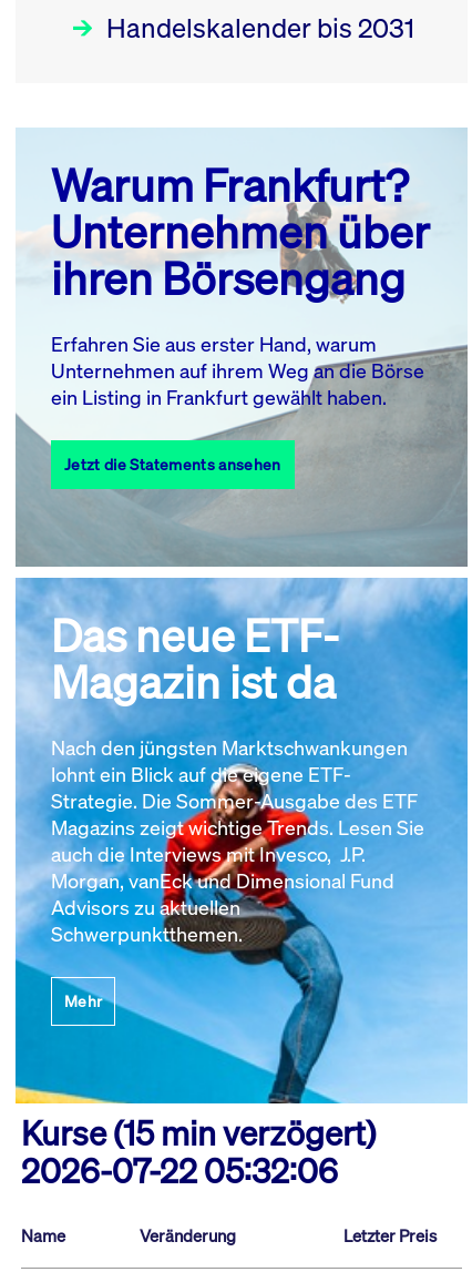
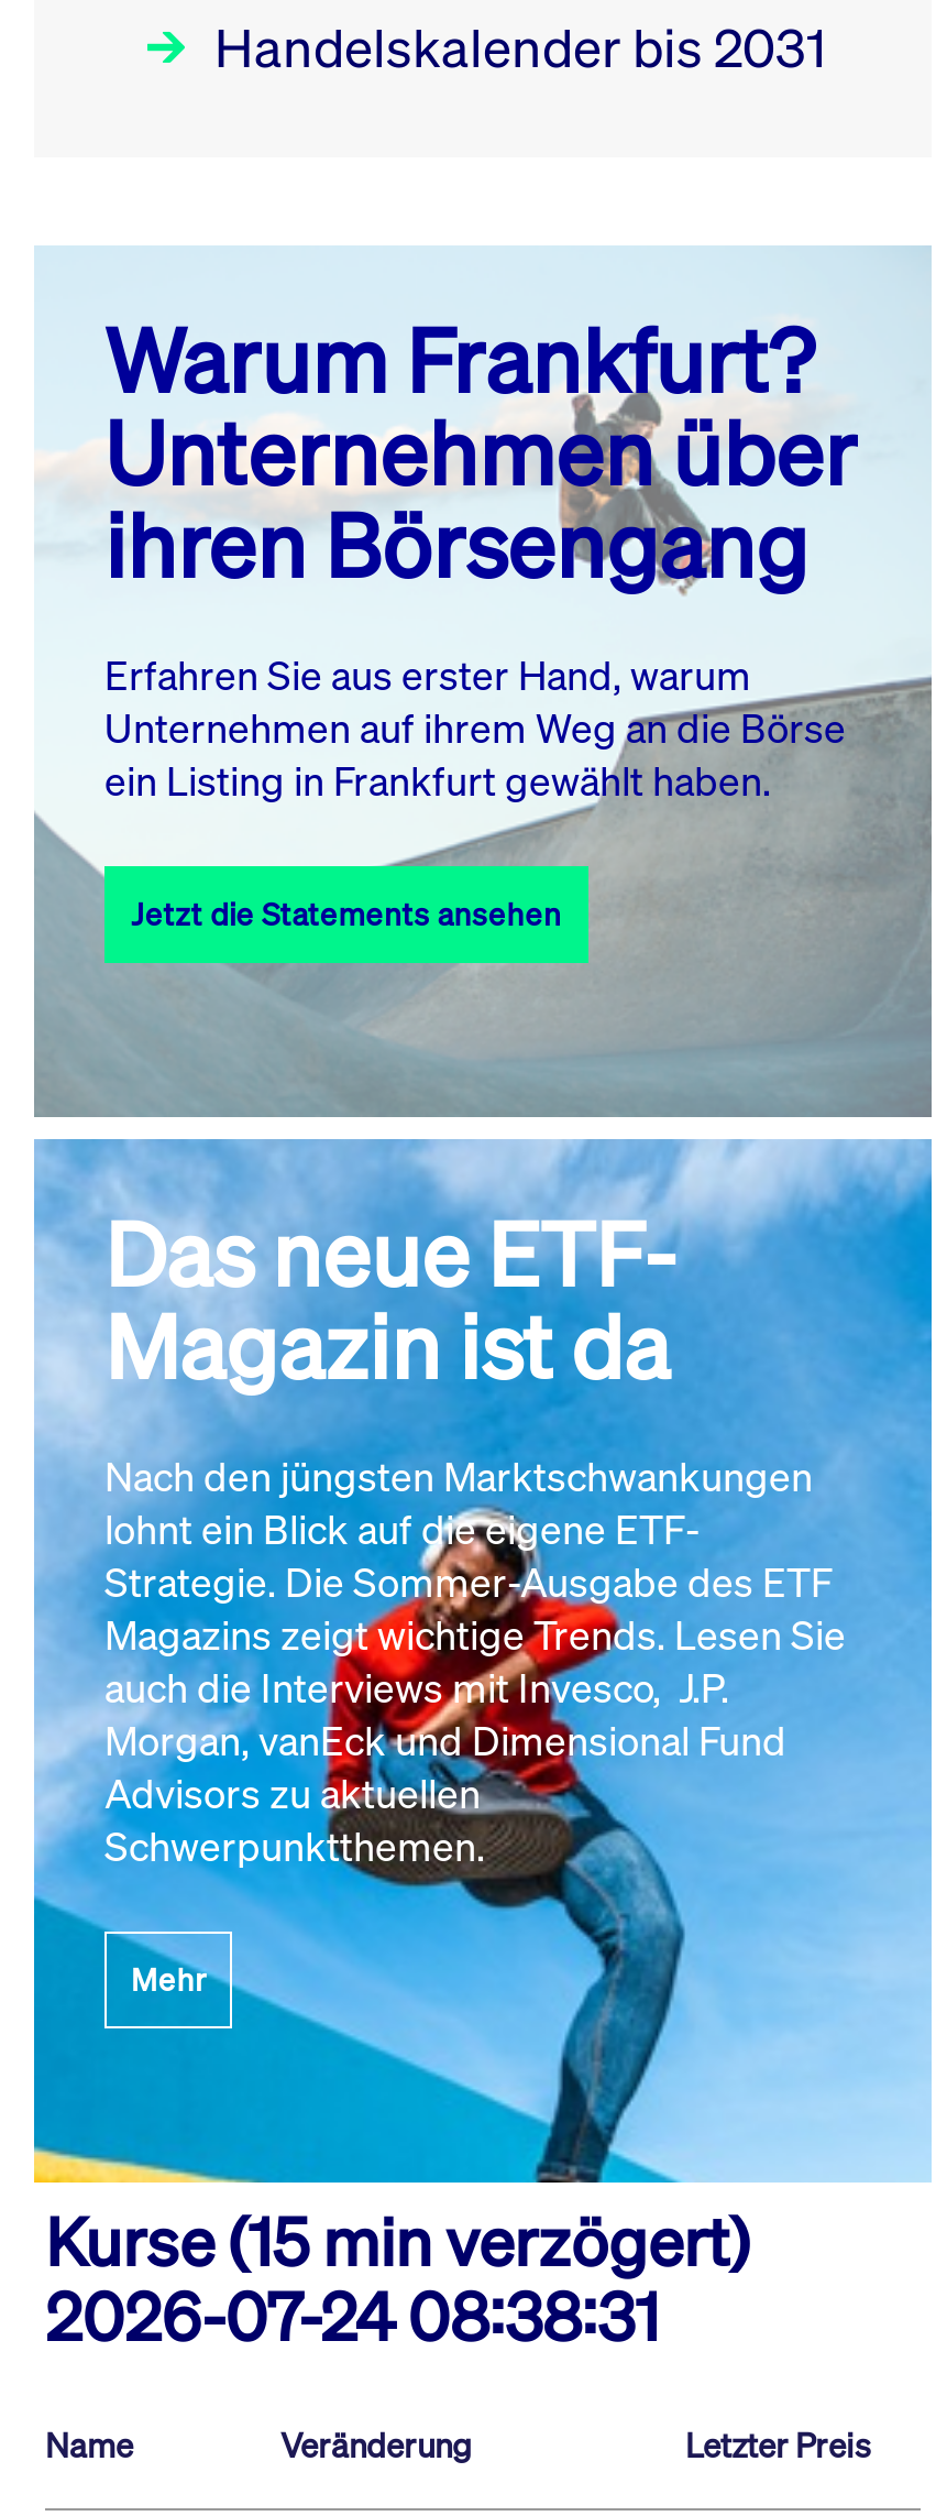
[21,1149,338,1193] 2026-07-22 05:32:06 -> [45,2273,659,2361] 2026-07-24 08:38:31

